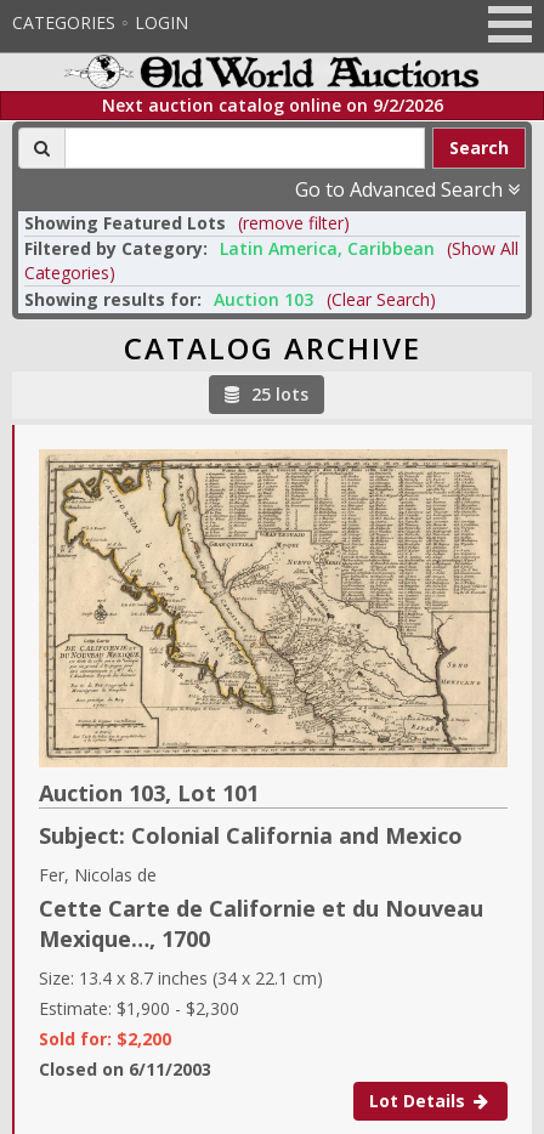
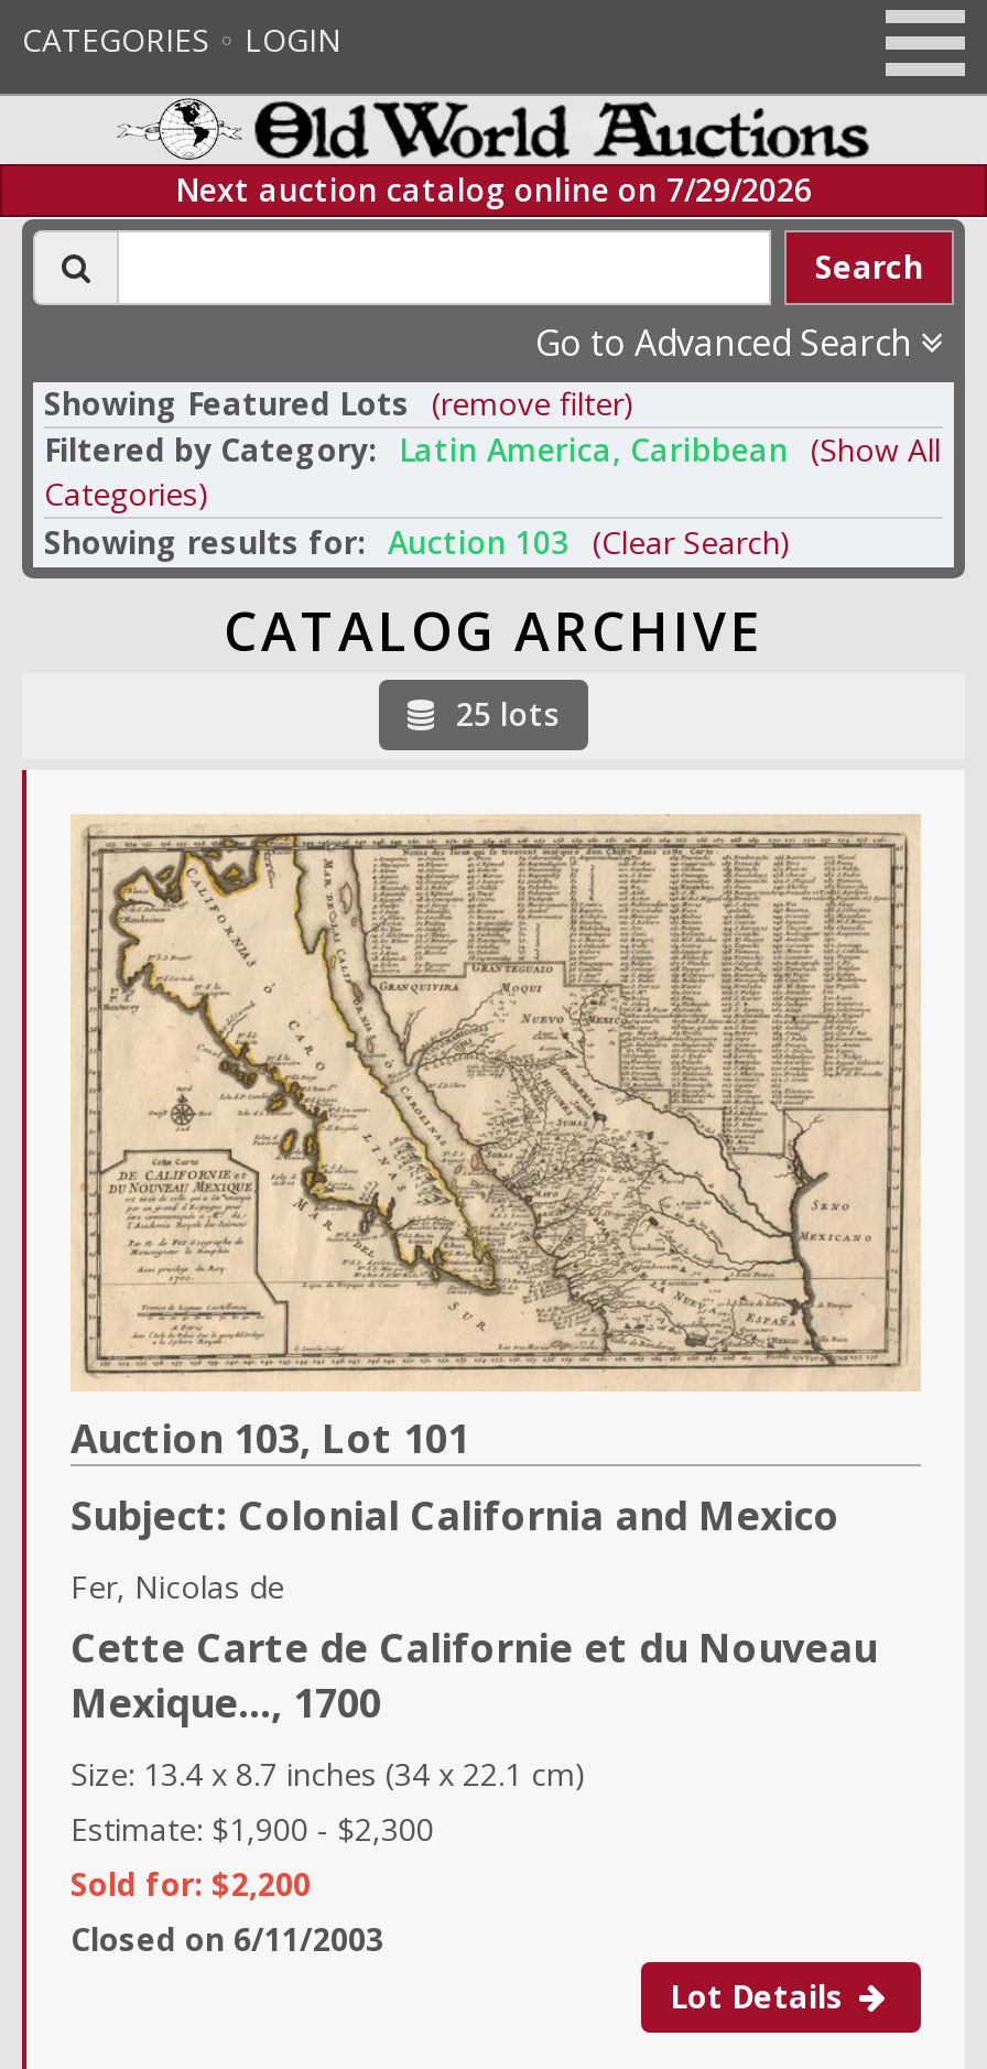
[101,93,443,117] Next auction catalog online on 9/2/2026 -> [175,169,812,210] Next auction catalog online on 7/29/2026

